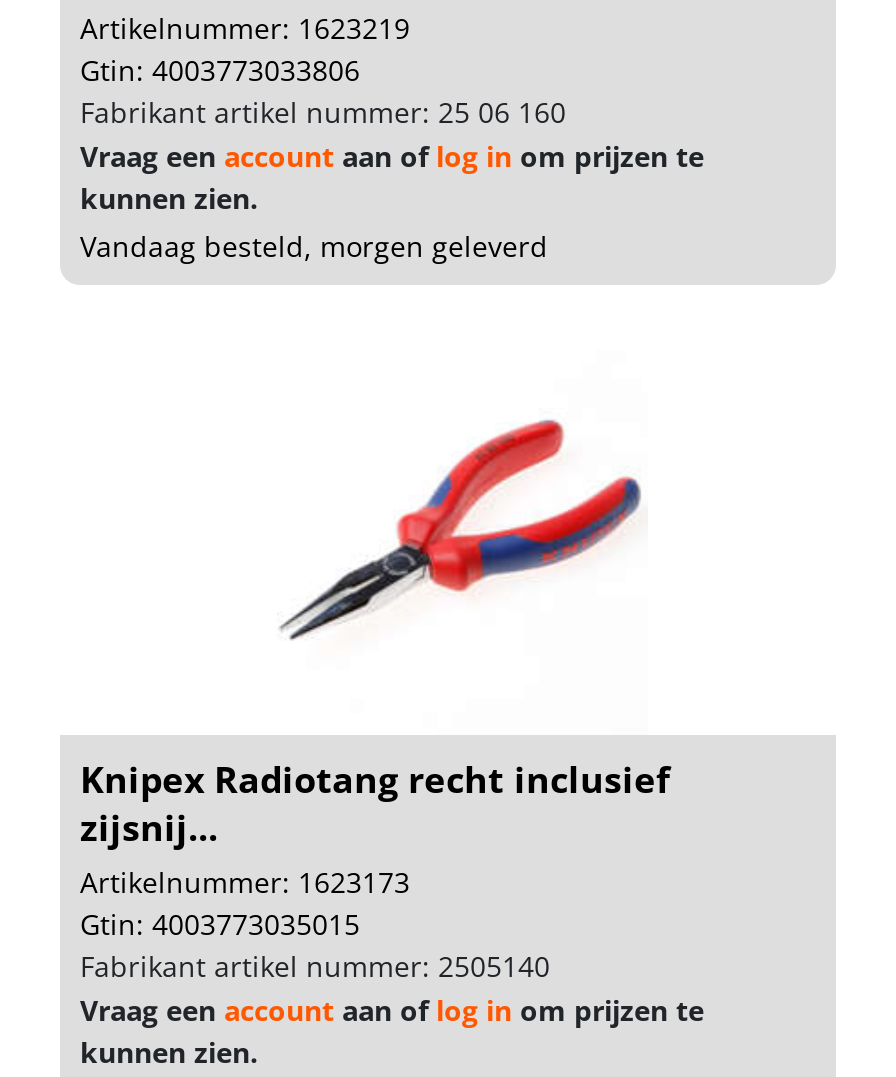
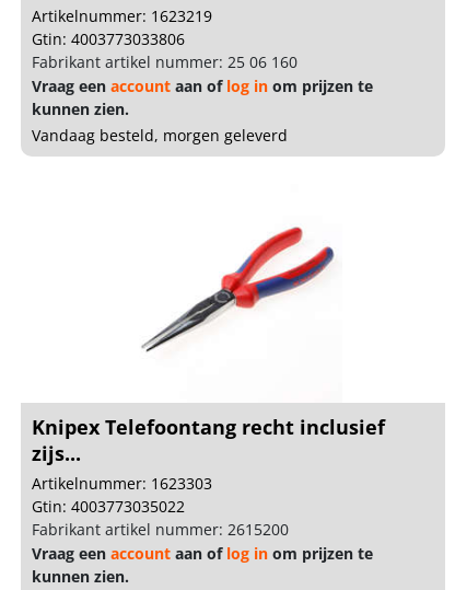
[284,415,642,625] [image] -> [142,227,338,348] [image]
[80,755,670,985] Knipex Radiotang recht inclusief | zijsnij... | Artikelnummer: 1623173 | Gtin: 4003773035015 | Fabrikant artikel nummer: 2505140 -> [32,414,385,540] Knipex Telefoontang recht inclusief | zijs... | Artikelnummer: 1623303 | Gtin: 4003773035022 | Fabrikant artikel nummer: 2615200

